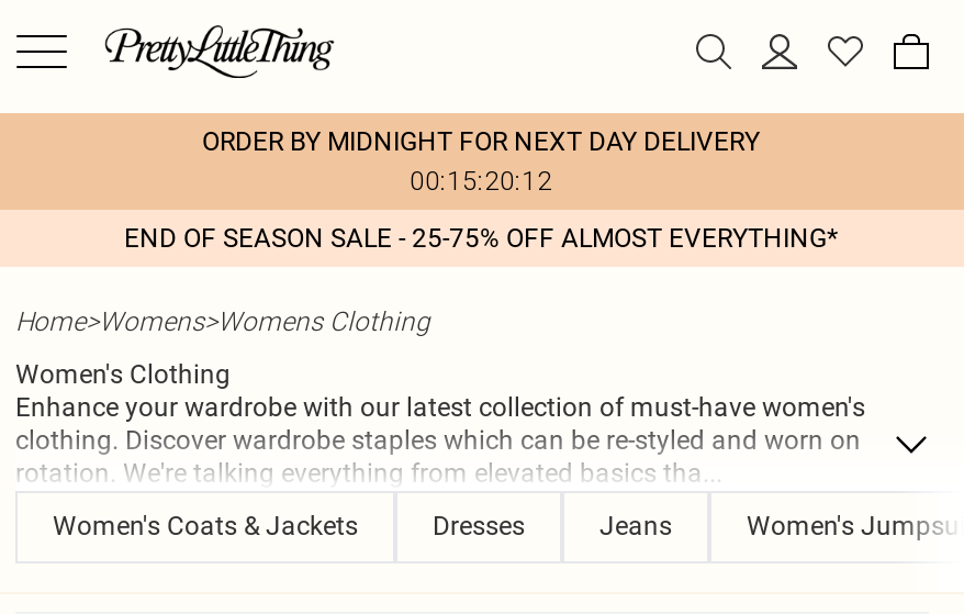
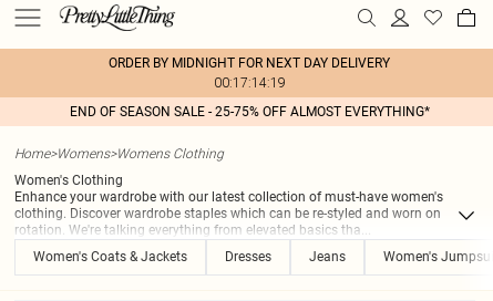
[410,164,552,197] 00:15:20:12 -> [213,74,285,91] 00:17:14:19

